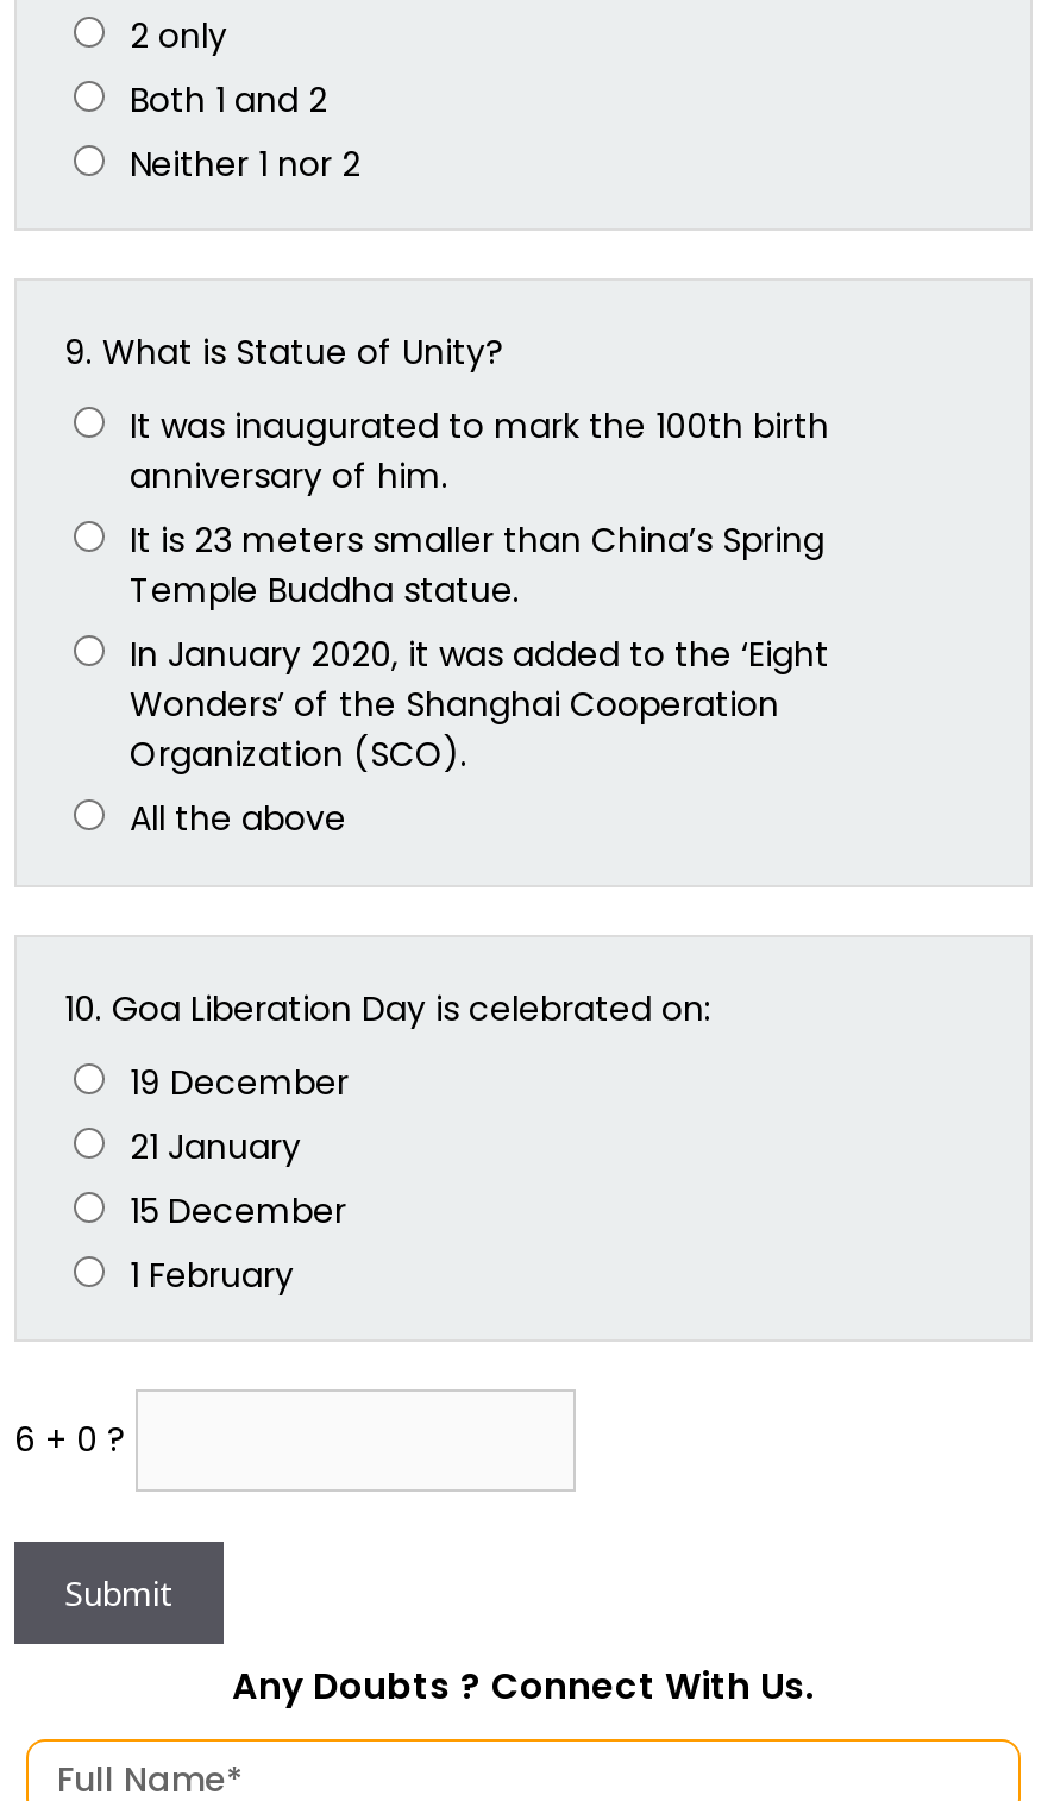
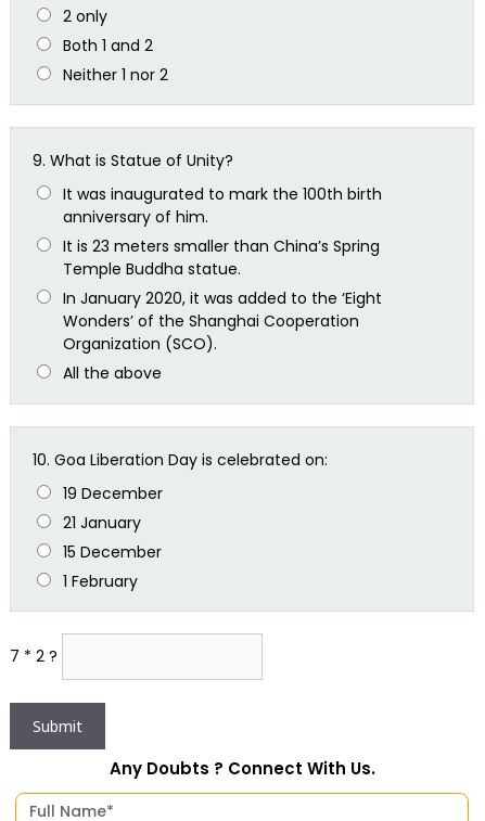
[14,1416,136,1463] 6 + 0 ? -> [10,645,62,667] 7 * 2 ?

